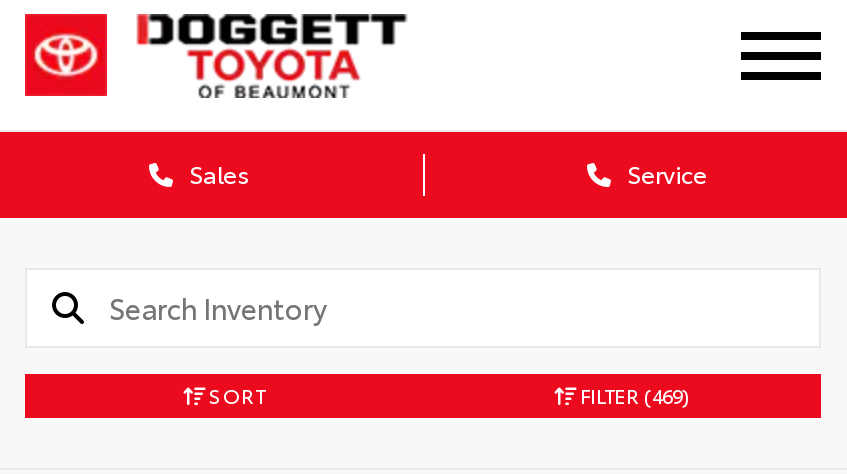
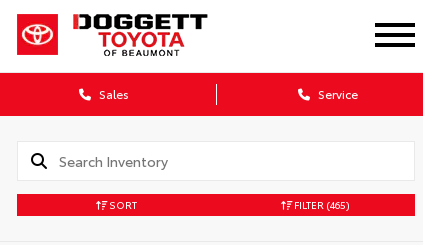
[576,380,690,410] FILTER (469) -> [292,197,350,212] FILTER (465)

